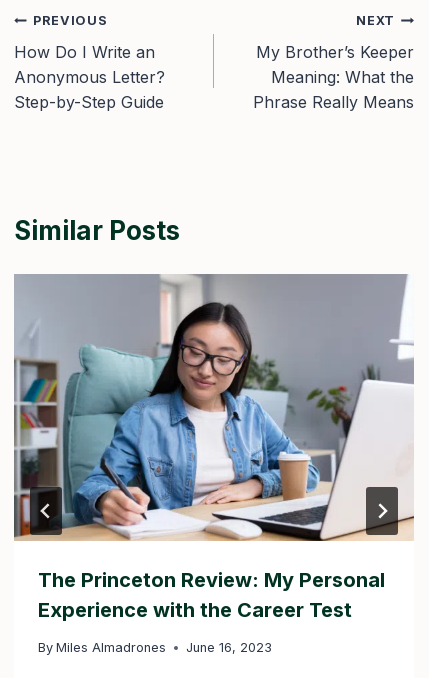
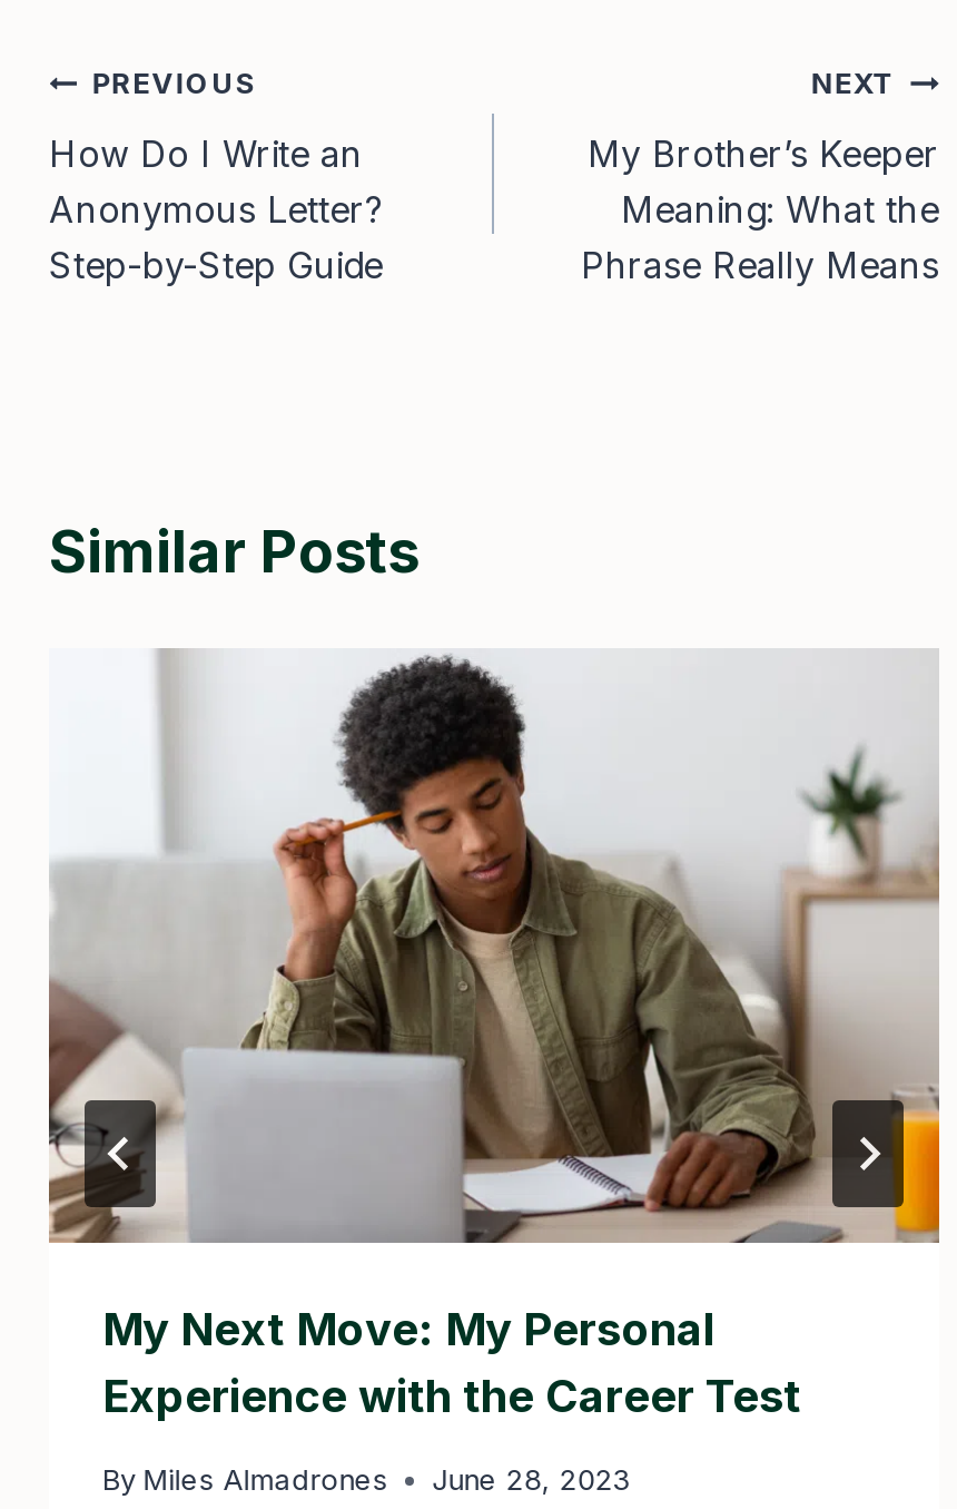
[13,274,415,592] [image] | The Princeton Review: My Personal -> [49,650,941,1356] [image] | My Next Move: My Personal
[38,640,272,655] By Miles Almadrones June 16, 2023 -> [102,1463,630,1496] By Miles Almadrones June 28, 2023

